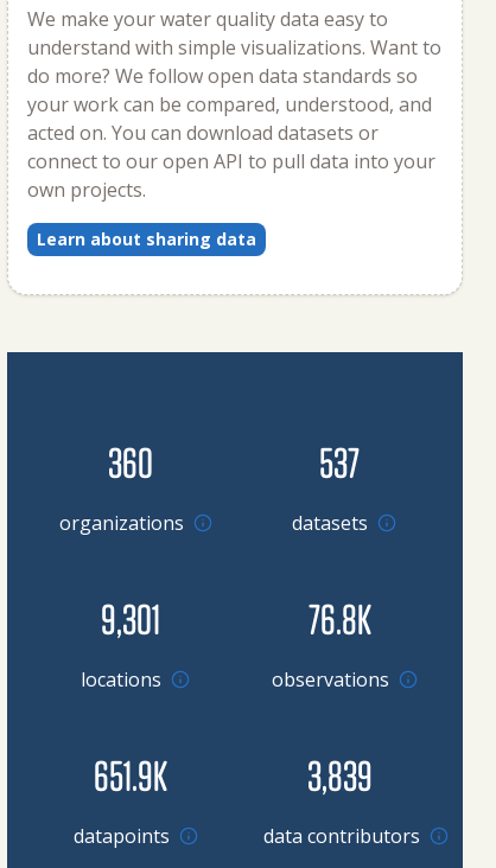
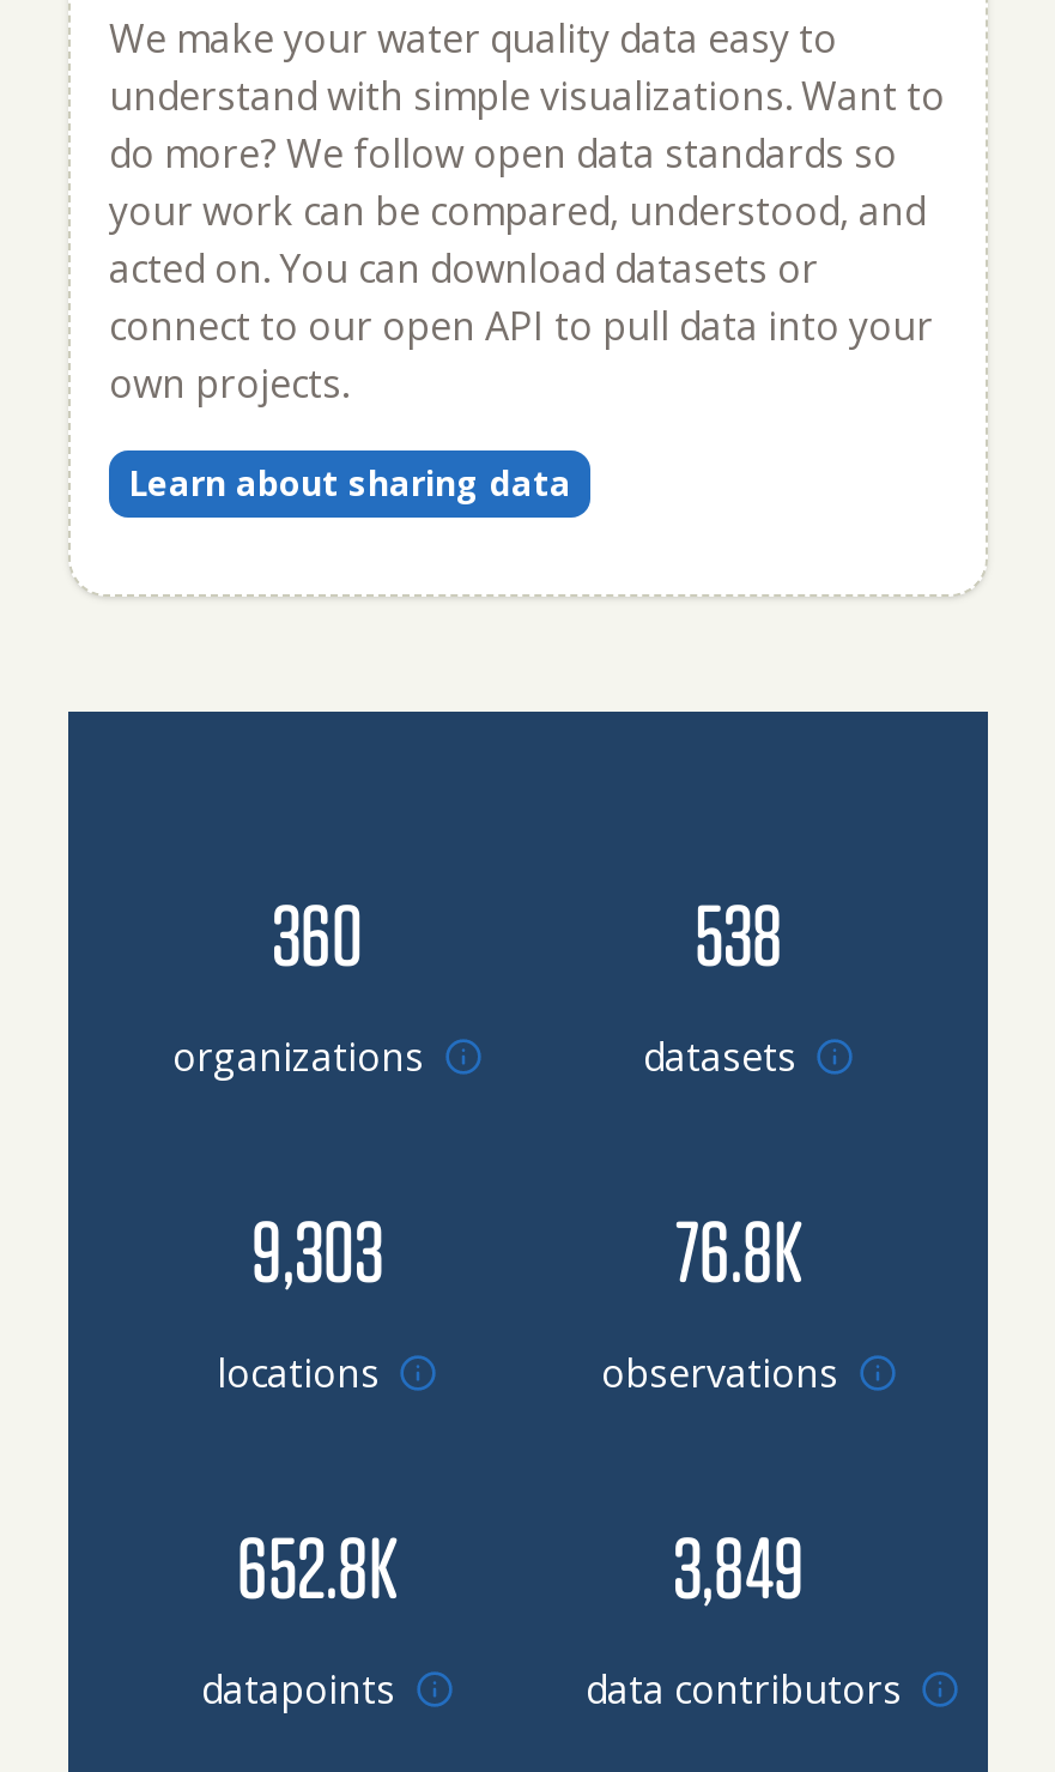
[319,436,360,486] 537 -> [695,881,783,981] 538
[101,592,160,642] 9,301 -> [251,1197,383,1298] 9,303
[94,749,167,799] 651.9K -> [237,1513,398,1614] 652.8K
[307,749,372,799] 3,839 -> [673,1513,805,1614] 3,849

